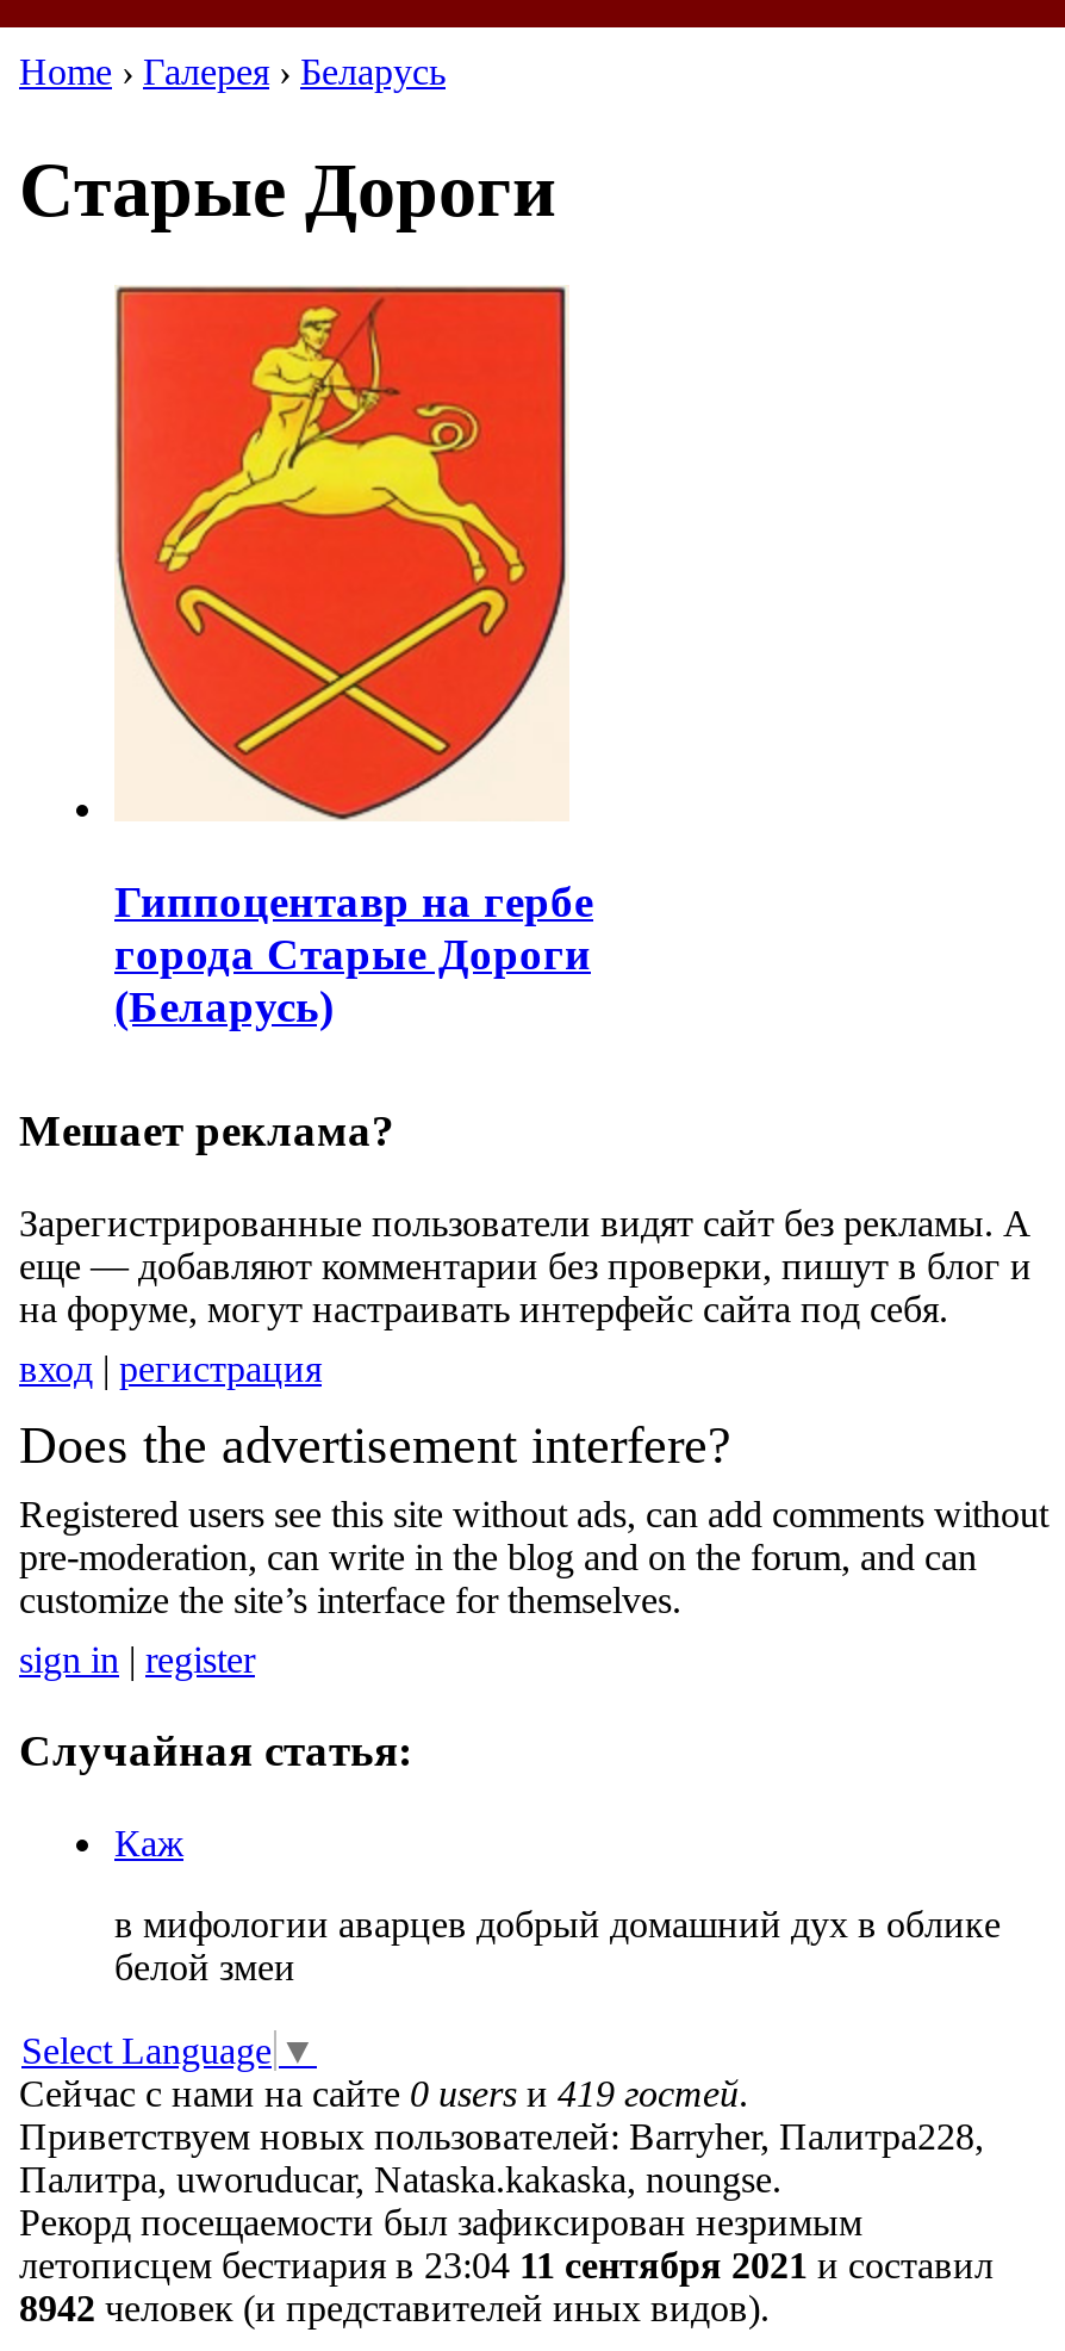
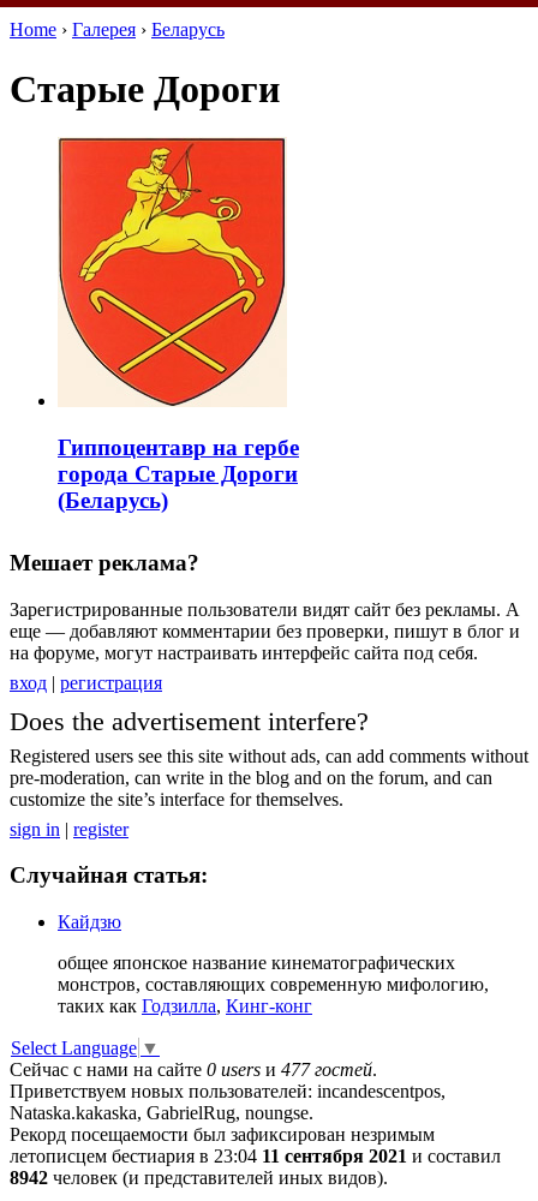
[114,1823,183,1864] Каж -> [58,912,121,932] Кайдзю
[114,1904,1001,1988] в мифологии аварцев добрый домашний дух в облике | белой змеи -> [58,953,489,1016] общее японское название кинематографических | монстров, составляющих современную мифологию, | таких как Годзилла, Кинг-конг
[19,2074,984,2201] Сейчас с нами на сайте 0 users и 419 гостей. | Приветствуем новых пользователей: Barryher, Палитра228, | Палитра, uworuducar, Nataska.kakaska, noungse. -> [10,1060,446,1123] Сейчас с нами на сайте 0 users и 477 гостей. | Приветствуем новых пользователей: incandescentpos, | Nataska.kakaska, GabrielRug, noungse.

